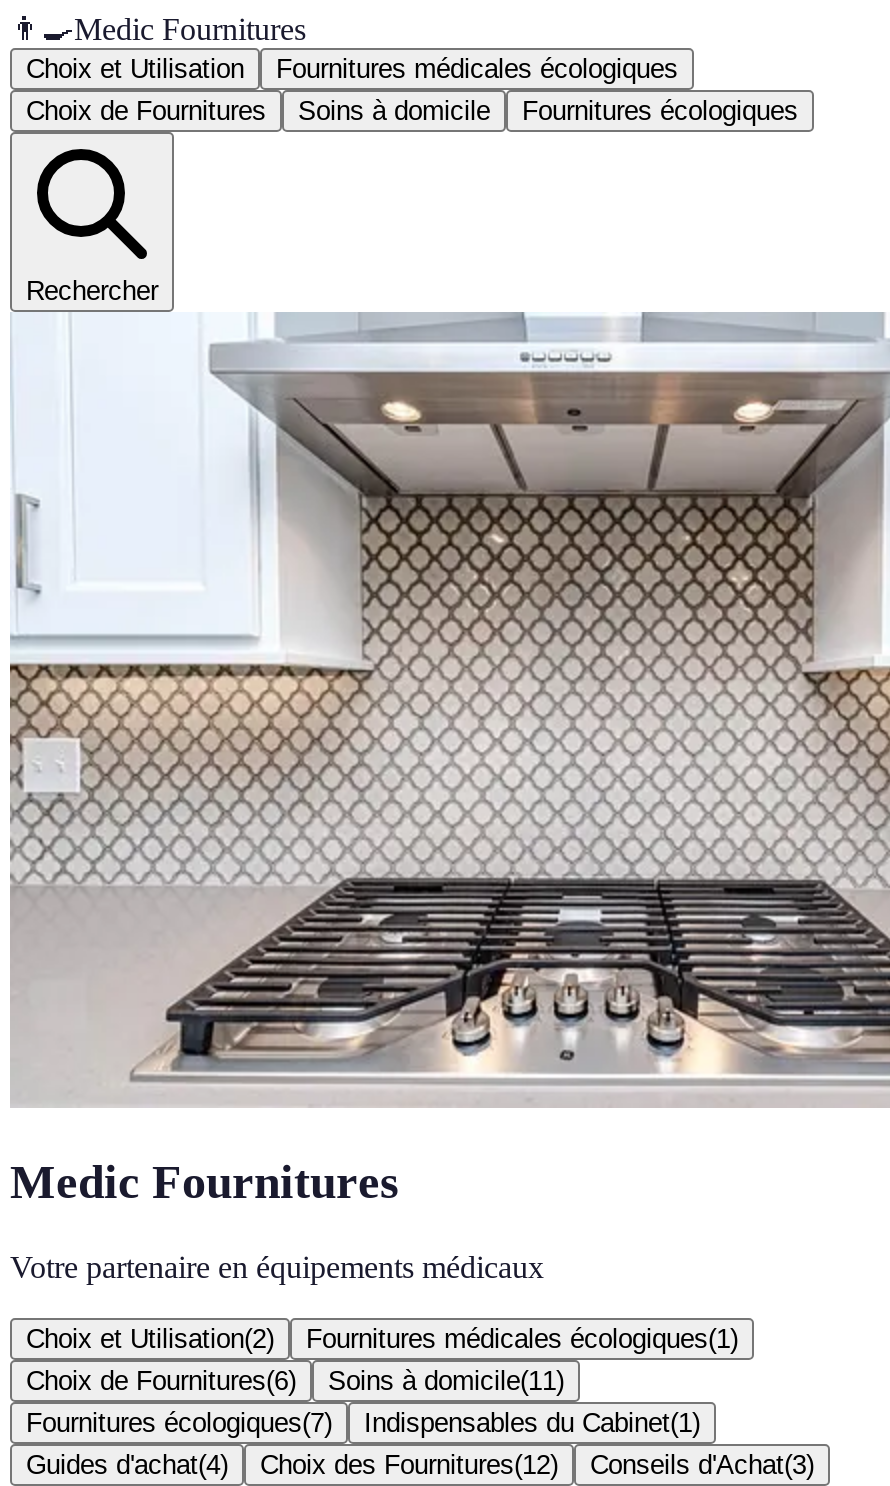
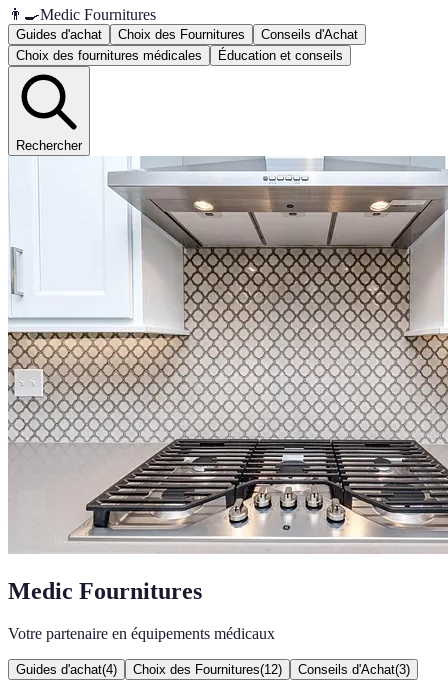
[26,54,798,126] Choix et Utilisation | Fournitures médicales écologiques | Choix de Fournitures | Soins à domicile | Fournitures écologiques -> [16,27,358,63] Guides d'achat | Choix des Fournitures | Conseils d'Achat | Choix des fournitures médicales | Éducation et conseils
[26,1324,738,1438] Choix et Utilisation(2) | Fournitures médicales écologiques(1) | Choix de Fournitures(6) | Soins à domicile(11) | Fournitures écologiques(7) | Indispensables du Cabinet(1) -> none

